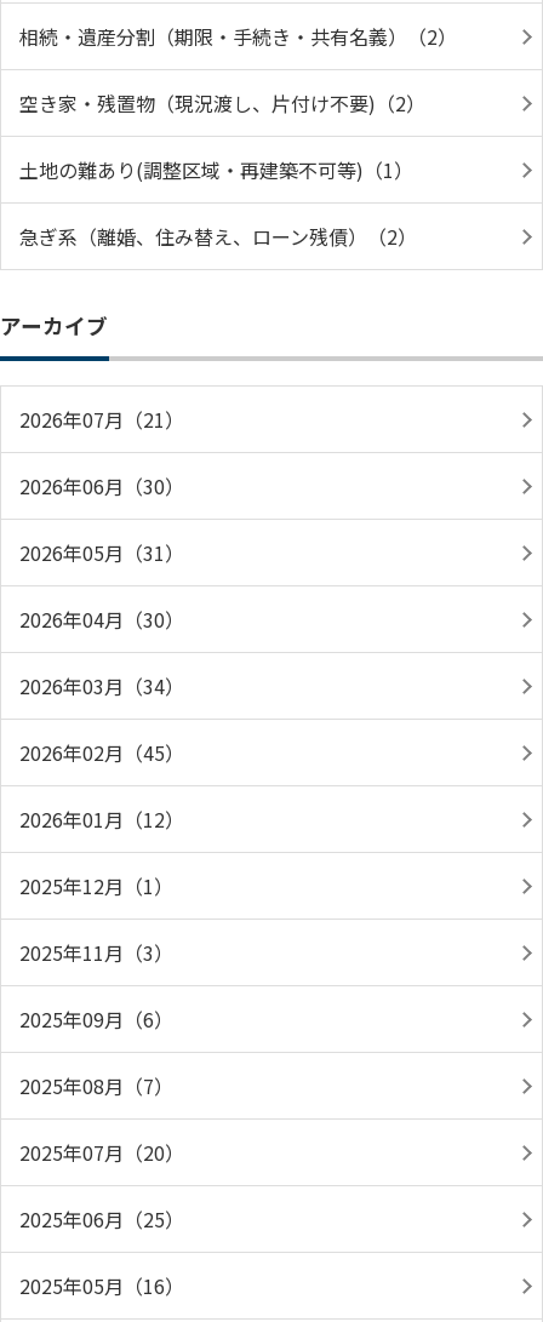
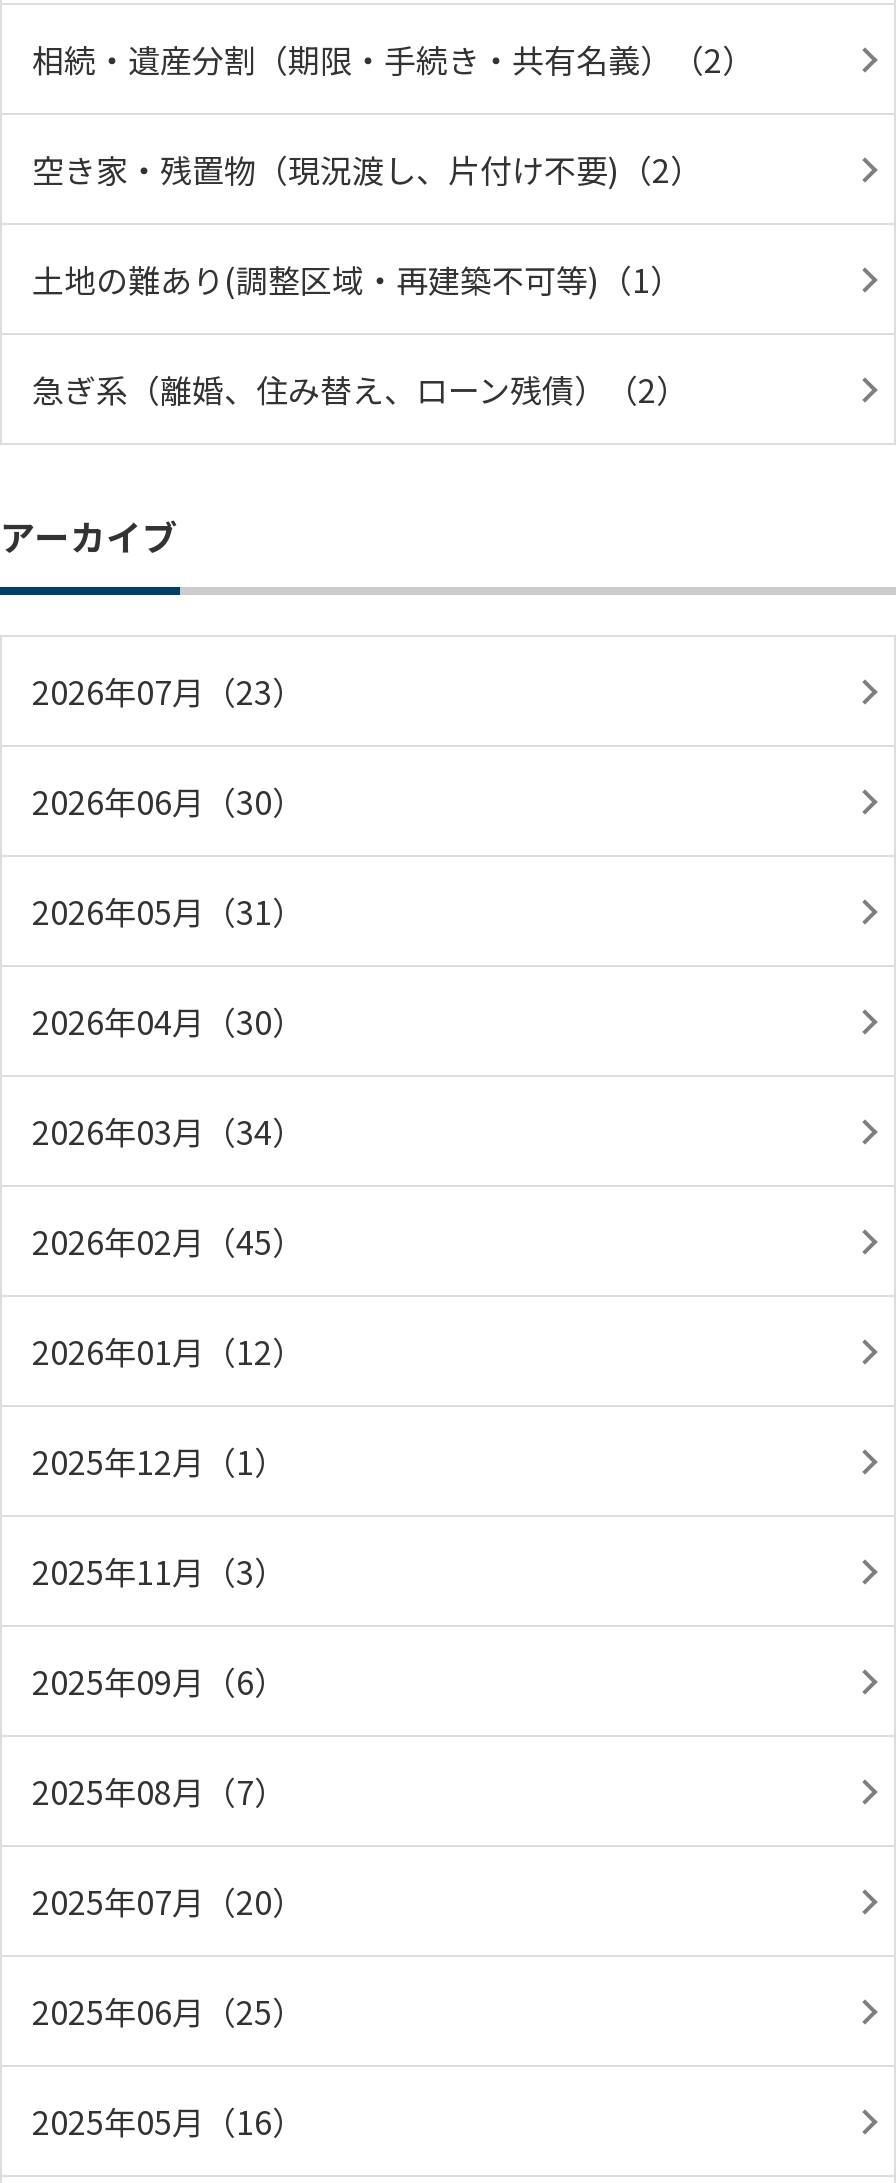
[19,405,184,434] 2026年07月（21） -> [32,667,304,715] 2026年07月（23）

